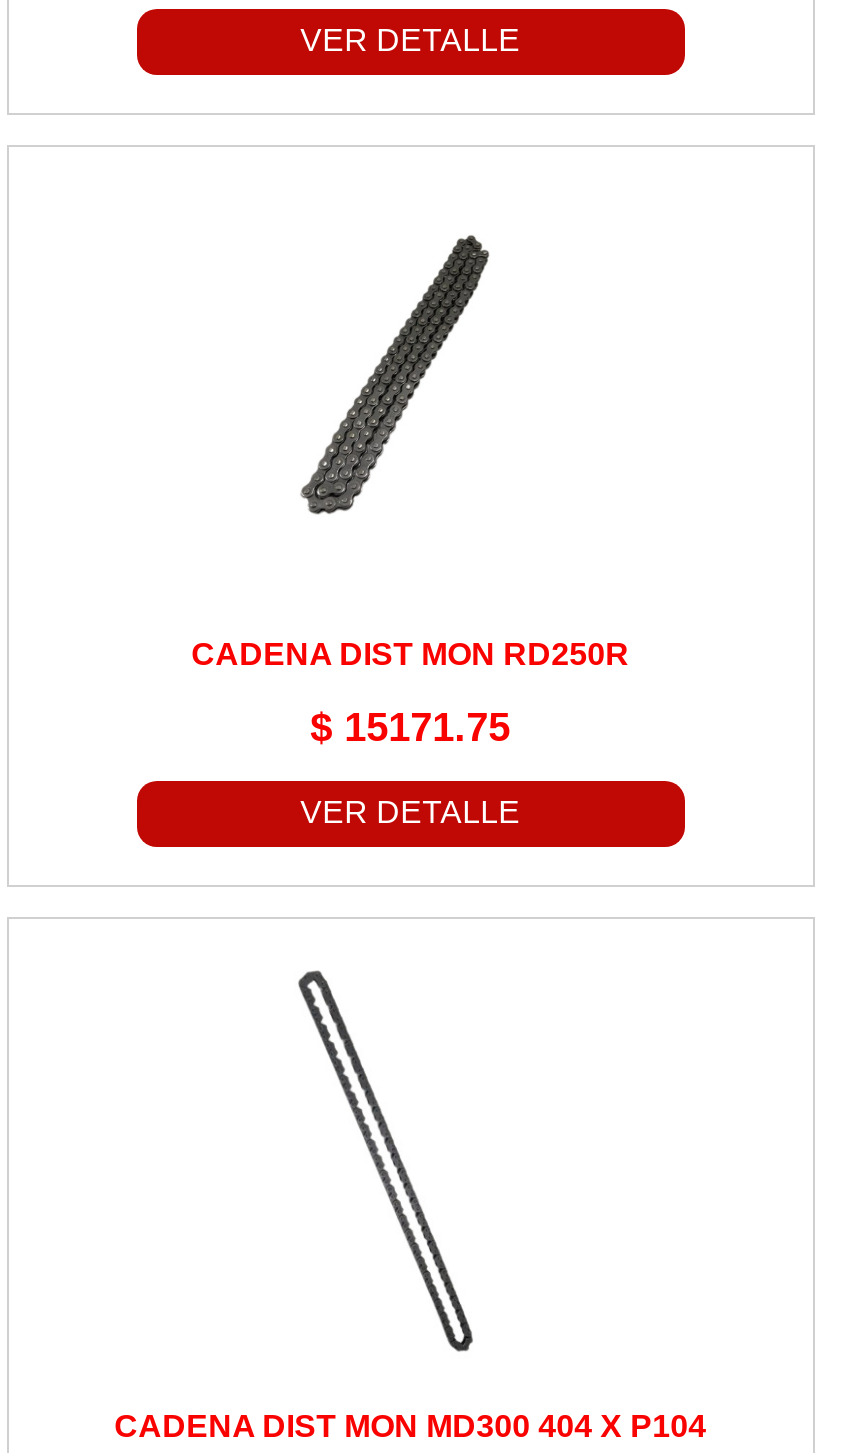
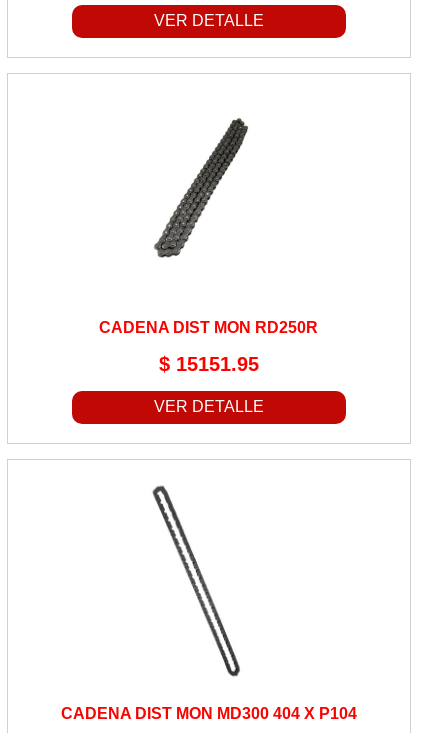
[310,705,510,749] $ 15171.75 -> [159,353,259,375] $ 15151.95

